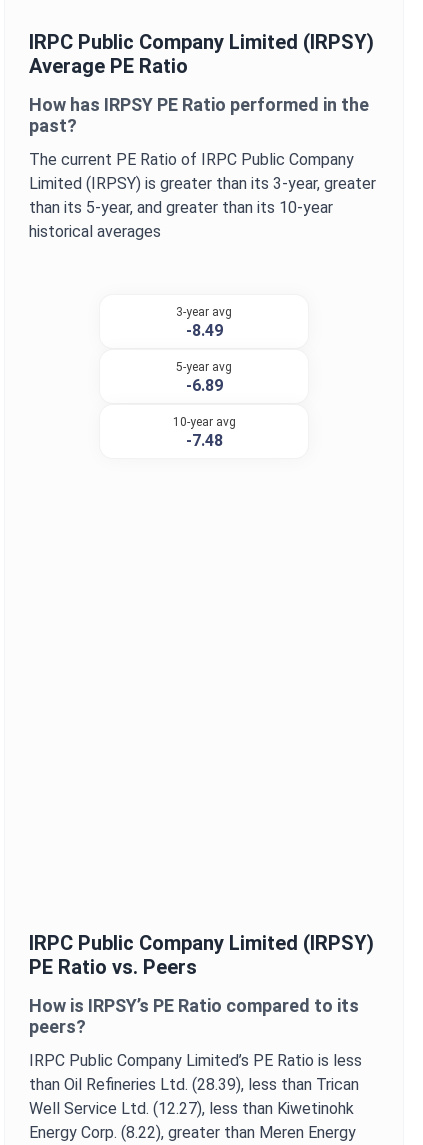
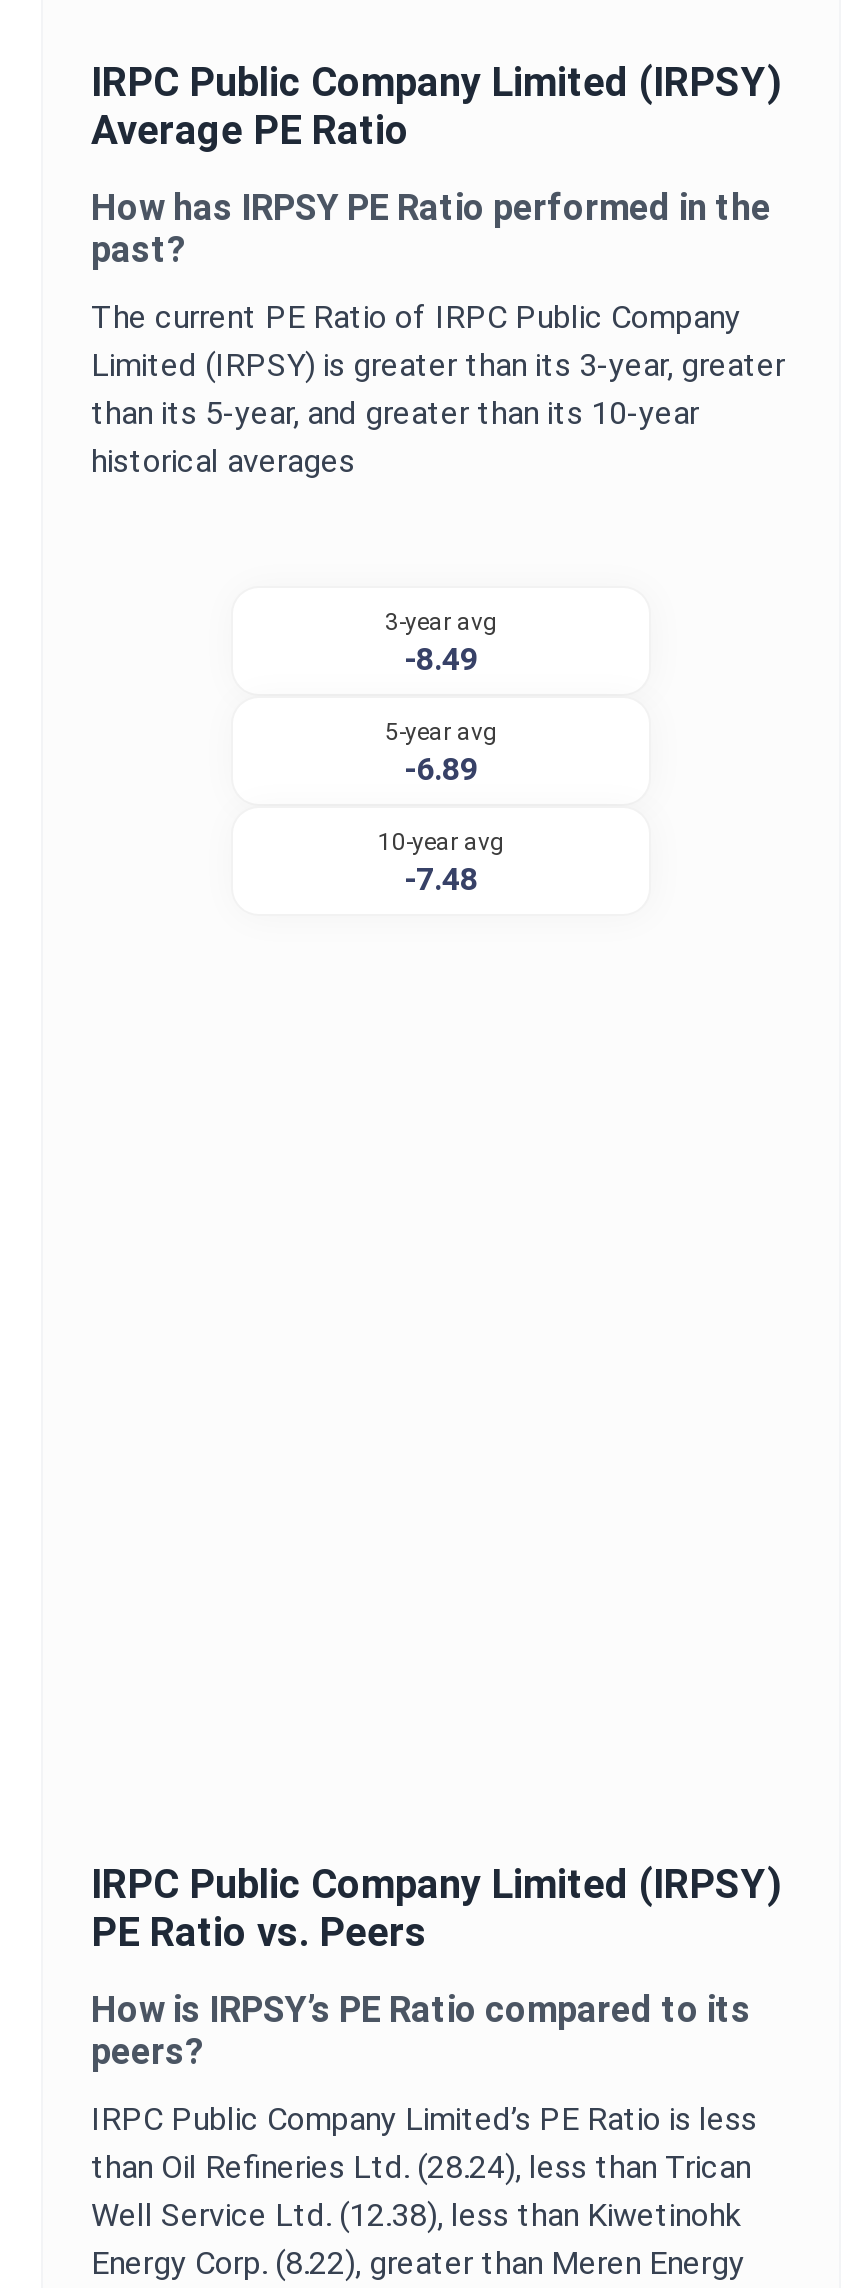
[29,1075,359,1094] than Oil Refineries Ltd. (28.39), less than Trican -> [91,2148,751,2186] than Oil Refineries Ltd. (28.24), less than Trican
[29,1099,354,1118] Well Service Ltd. (12.27), less than Kiwetinohk -> [91,2196,741,2234] Well Service Ltd. (12.38), less than Kiwetinohk

